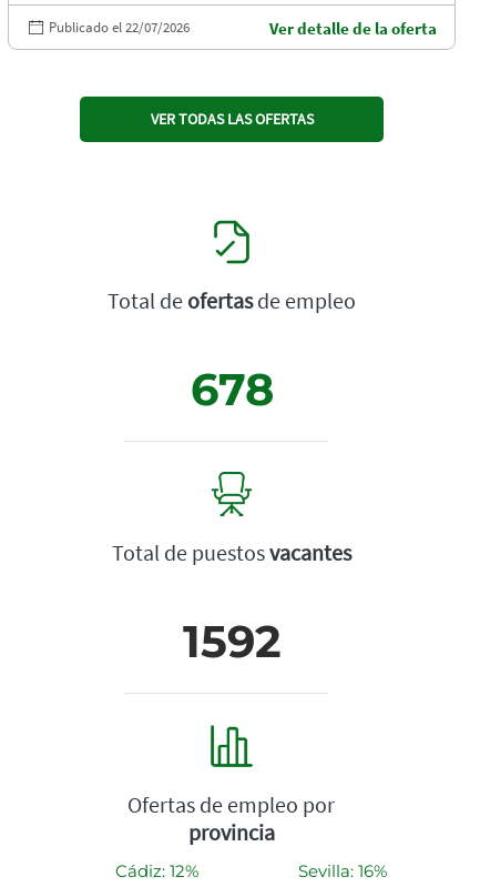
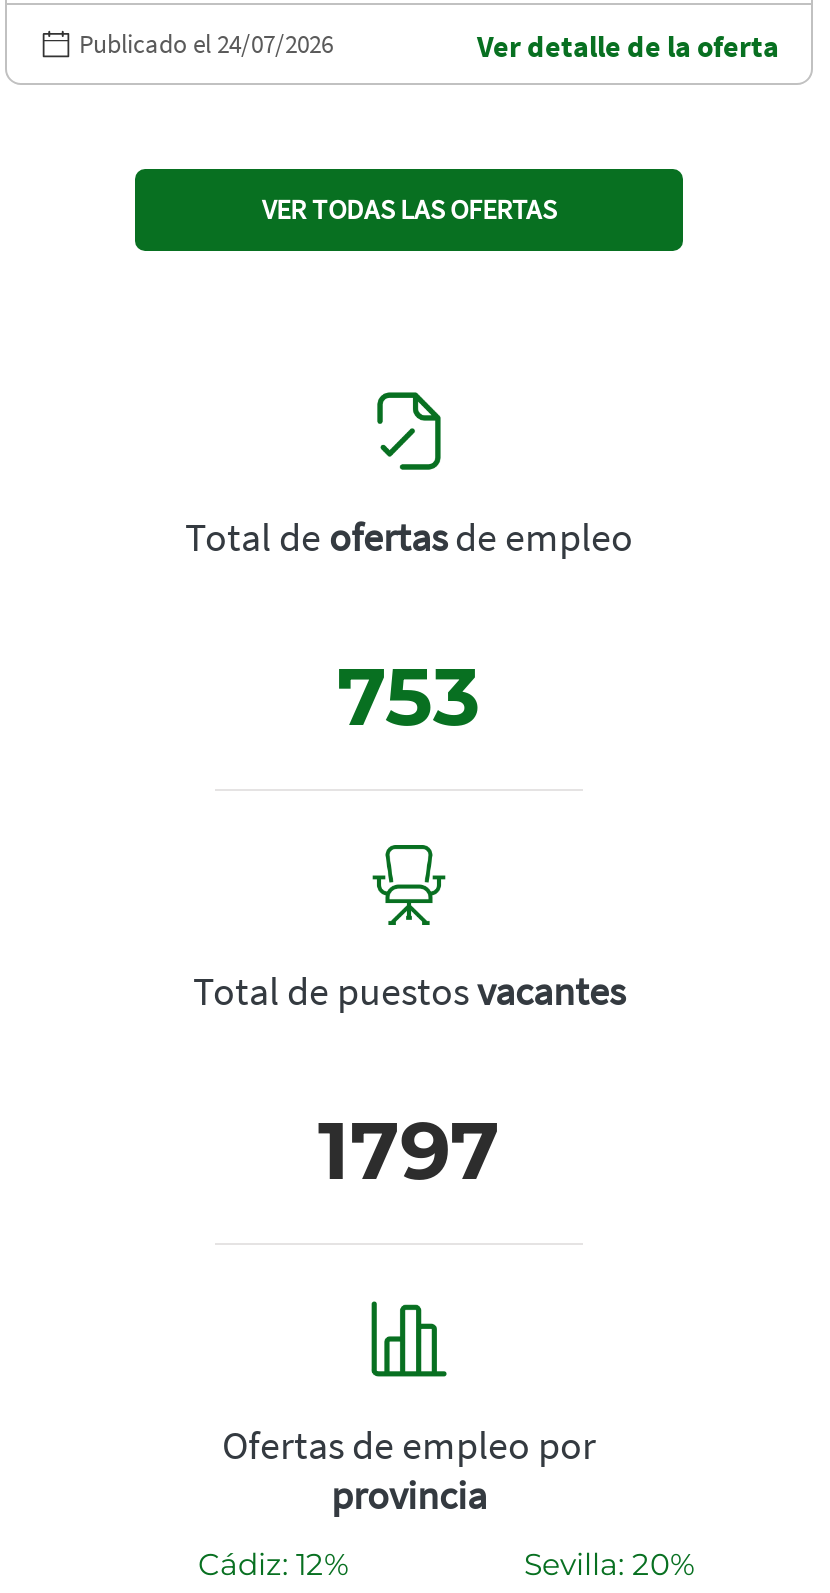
[49,18,190,37] Publicado el 22/07/2026 -> [79,27,333,61] Publicado el 24/07/2026
[190,362,273,416] 678 -> [337,647,481,745] 753
[182,614,281,668] 1592 -> [318,1101,500,1199] 1797
[298,860,387,881] Sevilla: 16% -> [524,1545,694,1583] Sevilla: 20%

